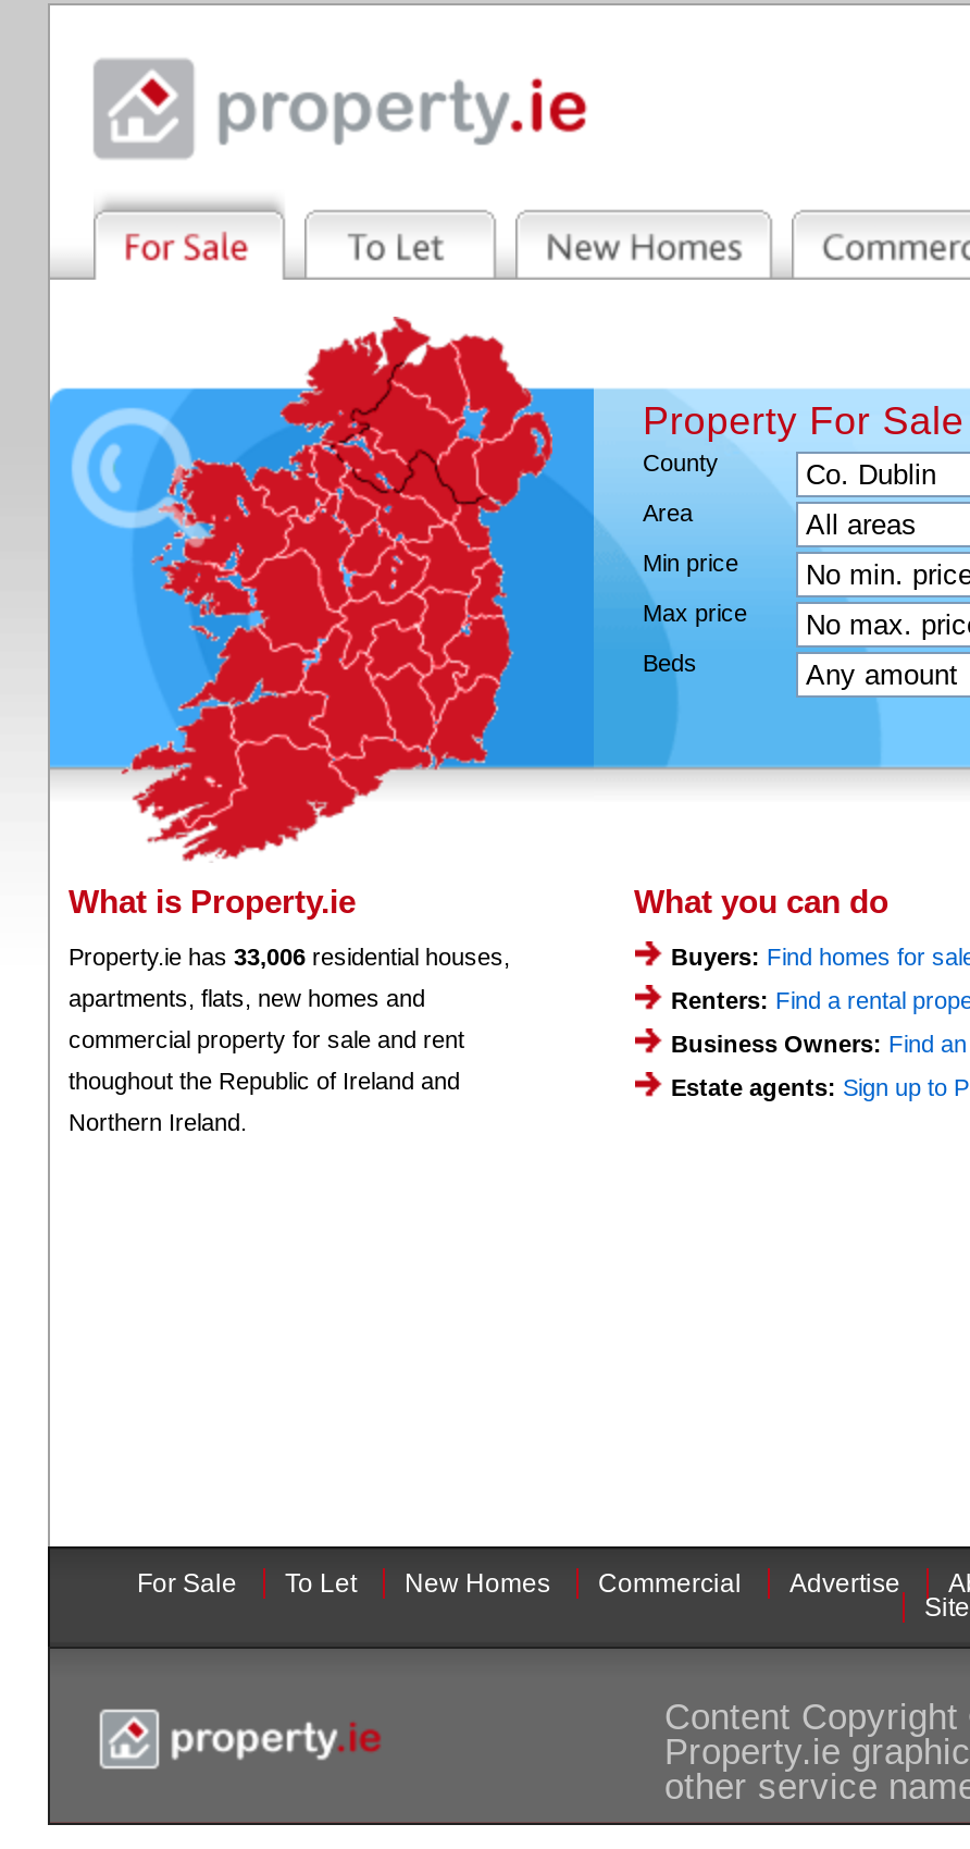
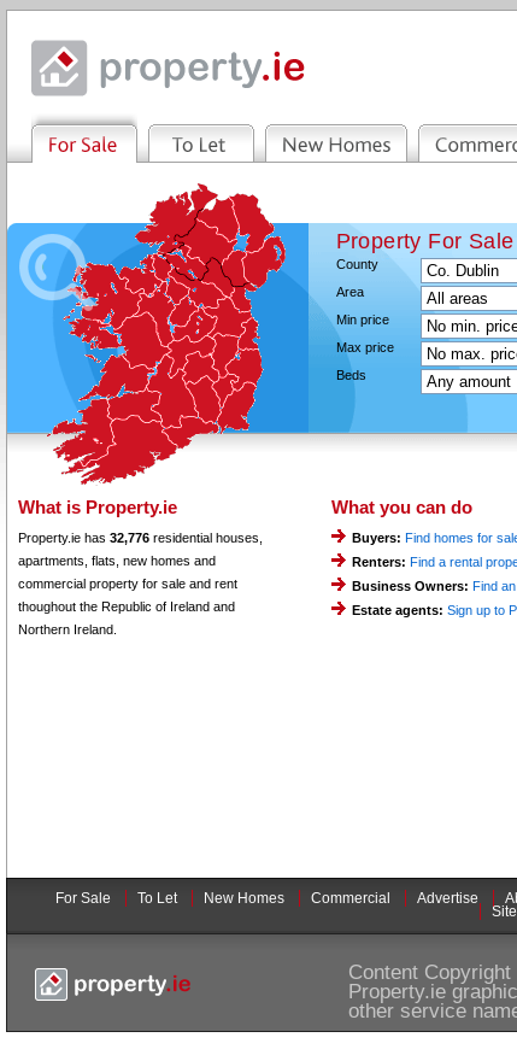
[69,944,510,970] Property.ie has 33,006 residential houses, -> [17,531,262,545] Property.ie has 32,776 residential houses,

